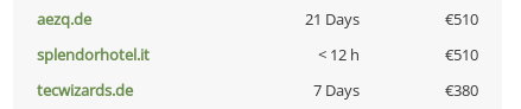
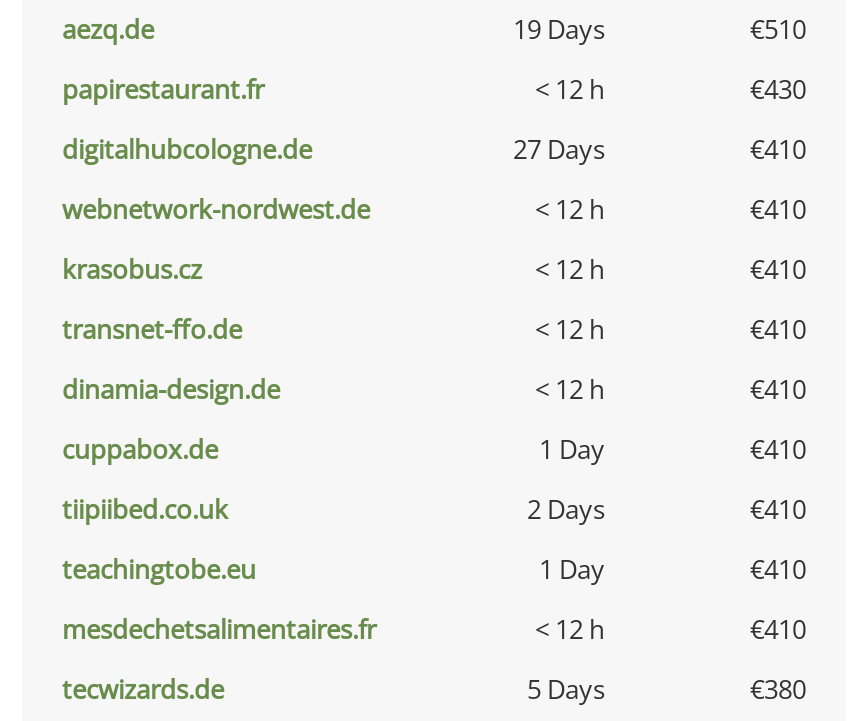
[304,8,359,30] 21 Days -> [513,11,605,47] 19 Days
[37,44,150,65] splendorhotel.it -> [62,71,264,107] papirestaurant.fr
[445,44,478,65] €510 -> [62,71,806,647] €430 | digitalhubcologne.de | 27 Days | €410 | webnetwork-nordwest.de | < 12 h | €410 | krasobus.cz | < 12 h | €410 | transnet-ffo.de | < 12 h | €410 | dinamia-design.de | < 12 h | €410 | cuppabox.de | 1 Day | €410 | tiipiibed.co.uk | 2 Days | €410 | teachingtobe.eu | 1 Day | €410 | mesdechetsalimentaires.fr | < 12 h | €410
[313,79,359,101] 7 Days -> [527,671,605,707] 5 Days

